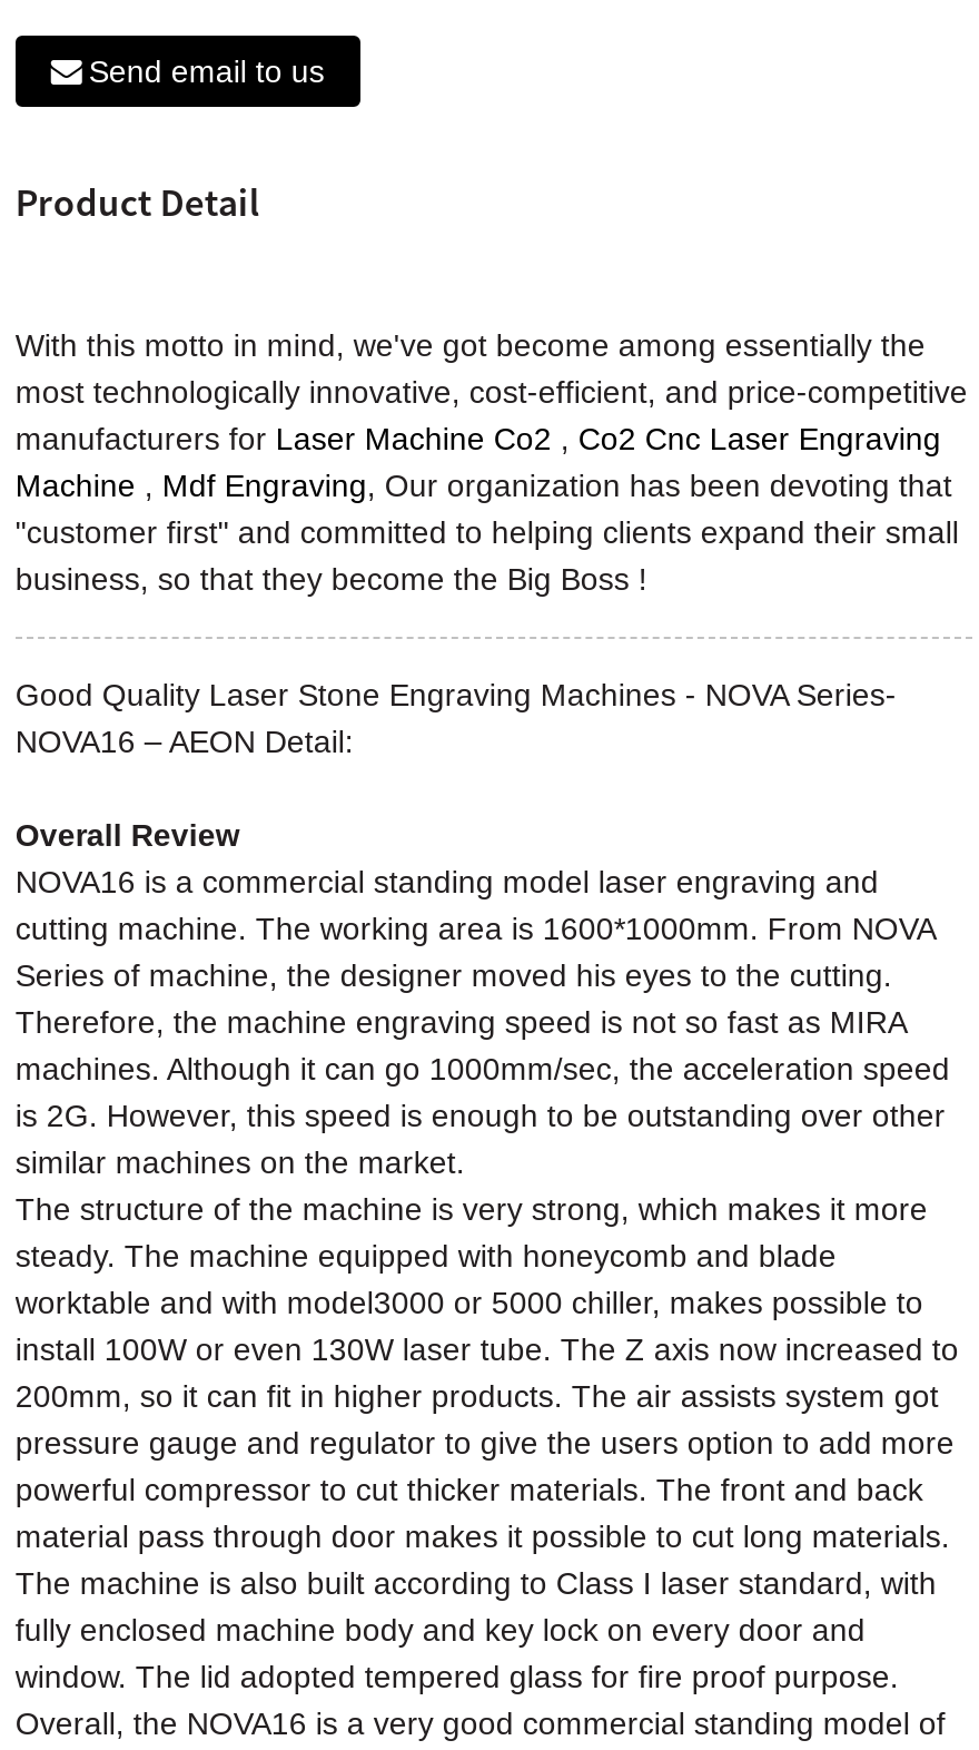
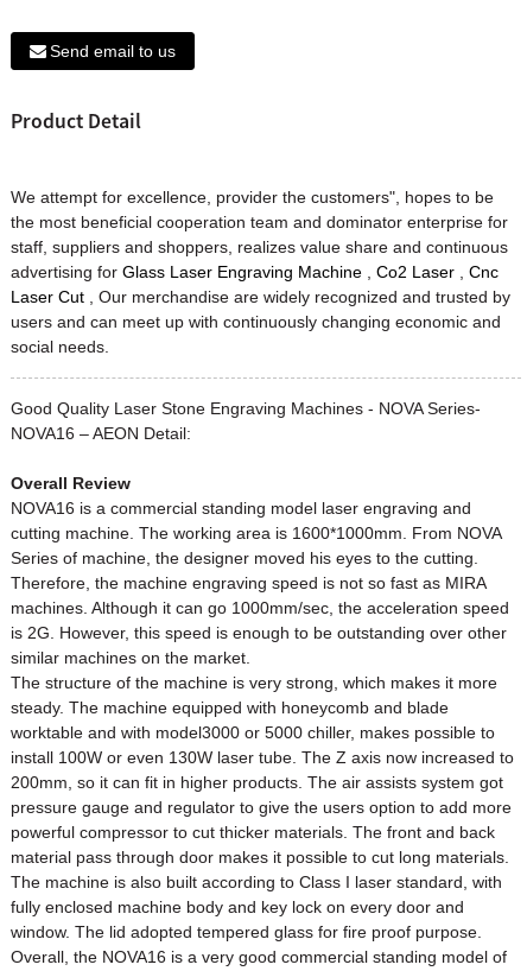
[15,328,968,597] With this motto in mind, we've got become among essentially the | most technologically innovative, cost-efficient, and price-competitive | manufacturers for Laser Machine Co2, Co2 Cnc Laser Engraving | Machine, Mdf Engraving, Our organization has been devoting that | "customer first" and committed to helping clients expand their small | business, so that they become the Big Boss ! -> [11,188,510,356] We attempt for excellence, provider the customers", hopes to be | the most beneficial cooperation team and dominator enterprise for | staff, suppliers and shoppers, realizes value share and continuous | advertising for Glass Laser Engraving Machine, Co2 Laser, Cnc | Laser Cut, Our merchandise are widely recognized and trusted by | users and can meet up with continuously changing economic and | social needs.

